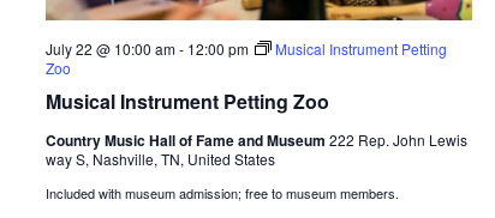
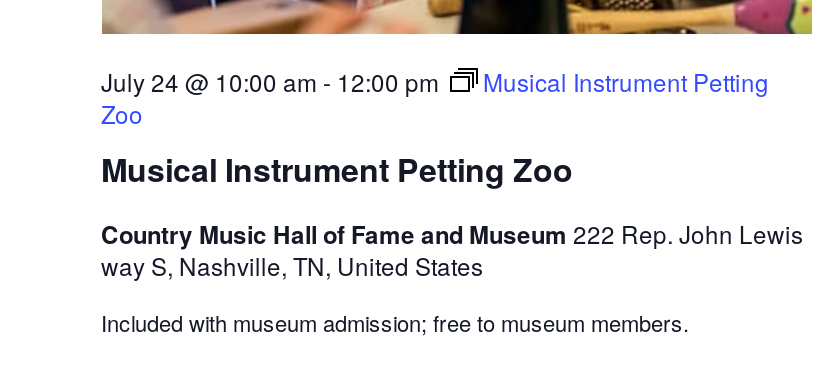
[45,38,446,58] July 22 @ 10:00 am - 12:00 pm Musical Instrument Petting -> [101,63,769,97] July 24 @ 10:00 am - 12:00 pm Musical Instrument Petting

